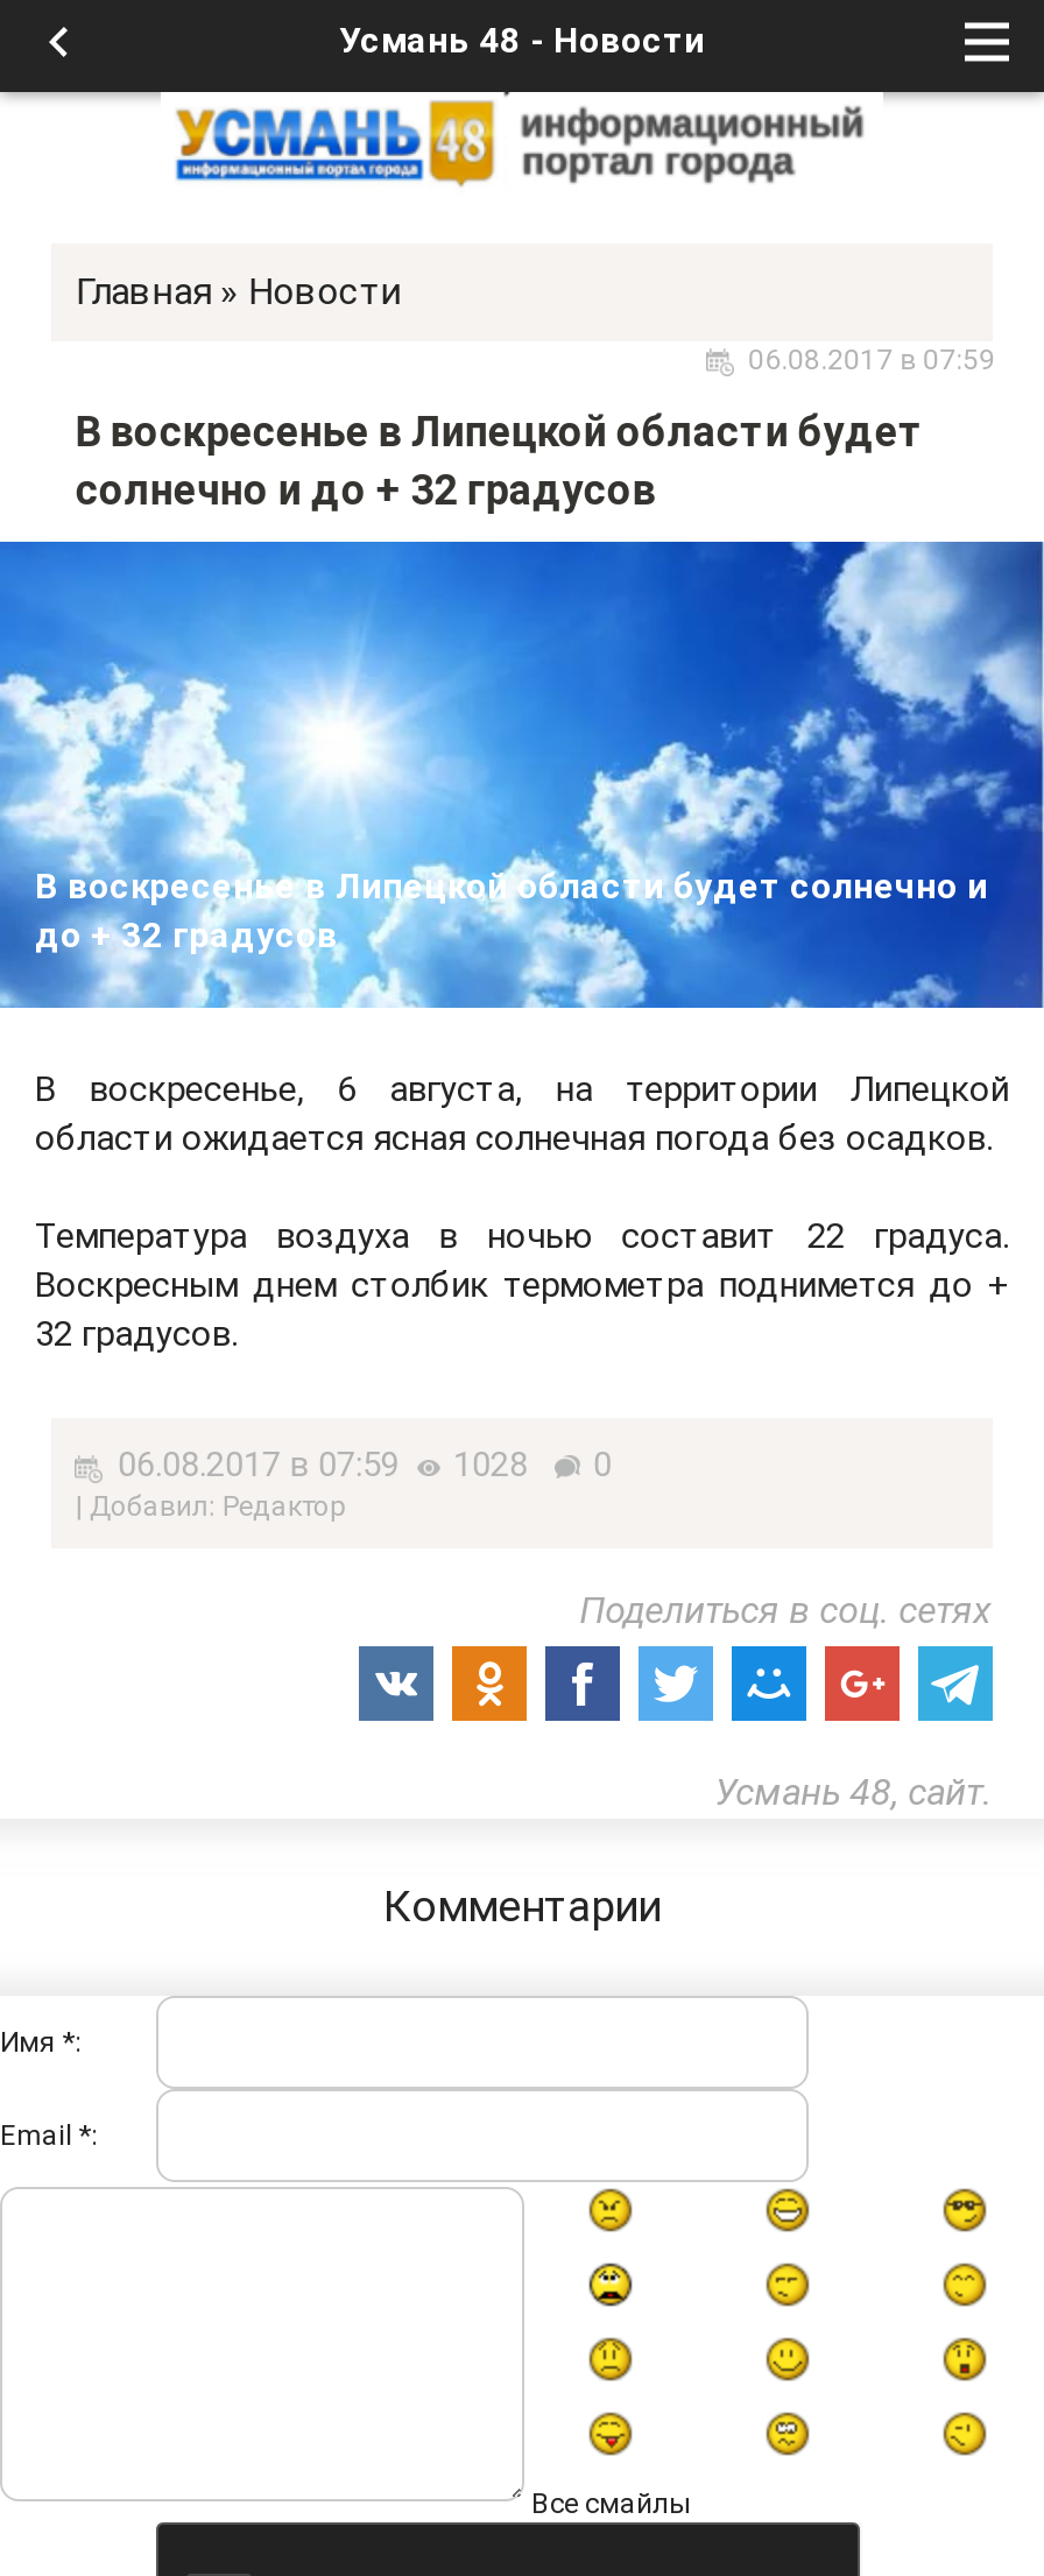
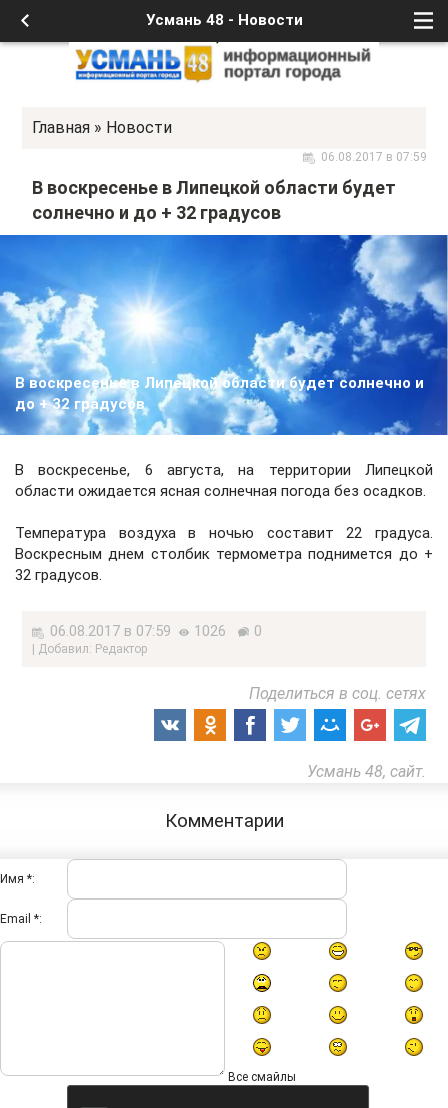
[117,1444,611,1485] 06.08.2017 в 07:59 1028 0 -> [50,622,262,640] 06.08.2017 в 07:59 1026 0

